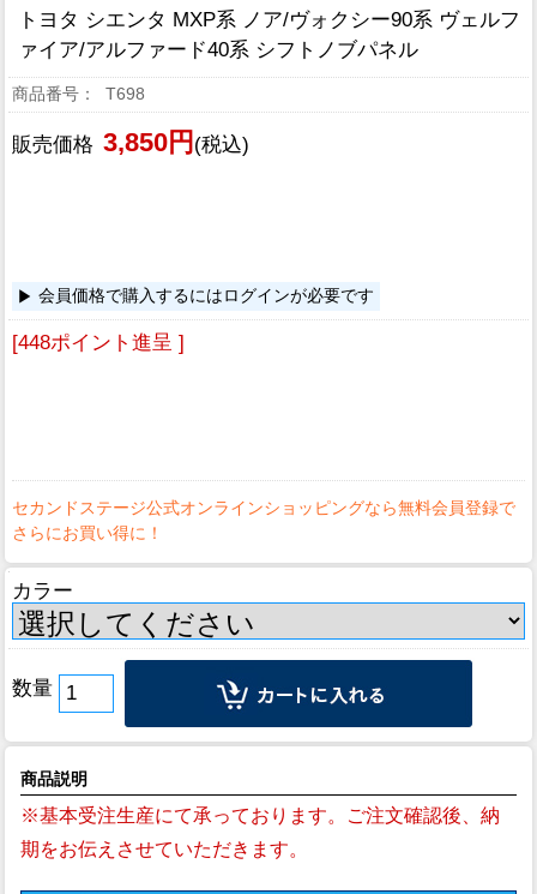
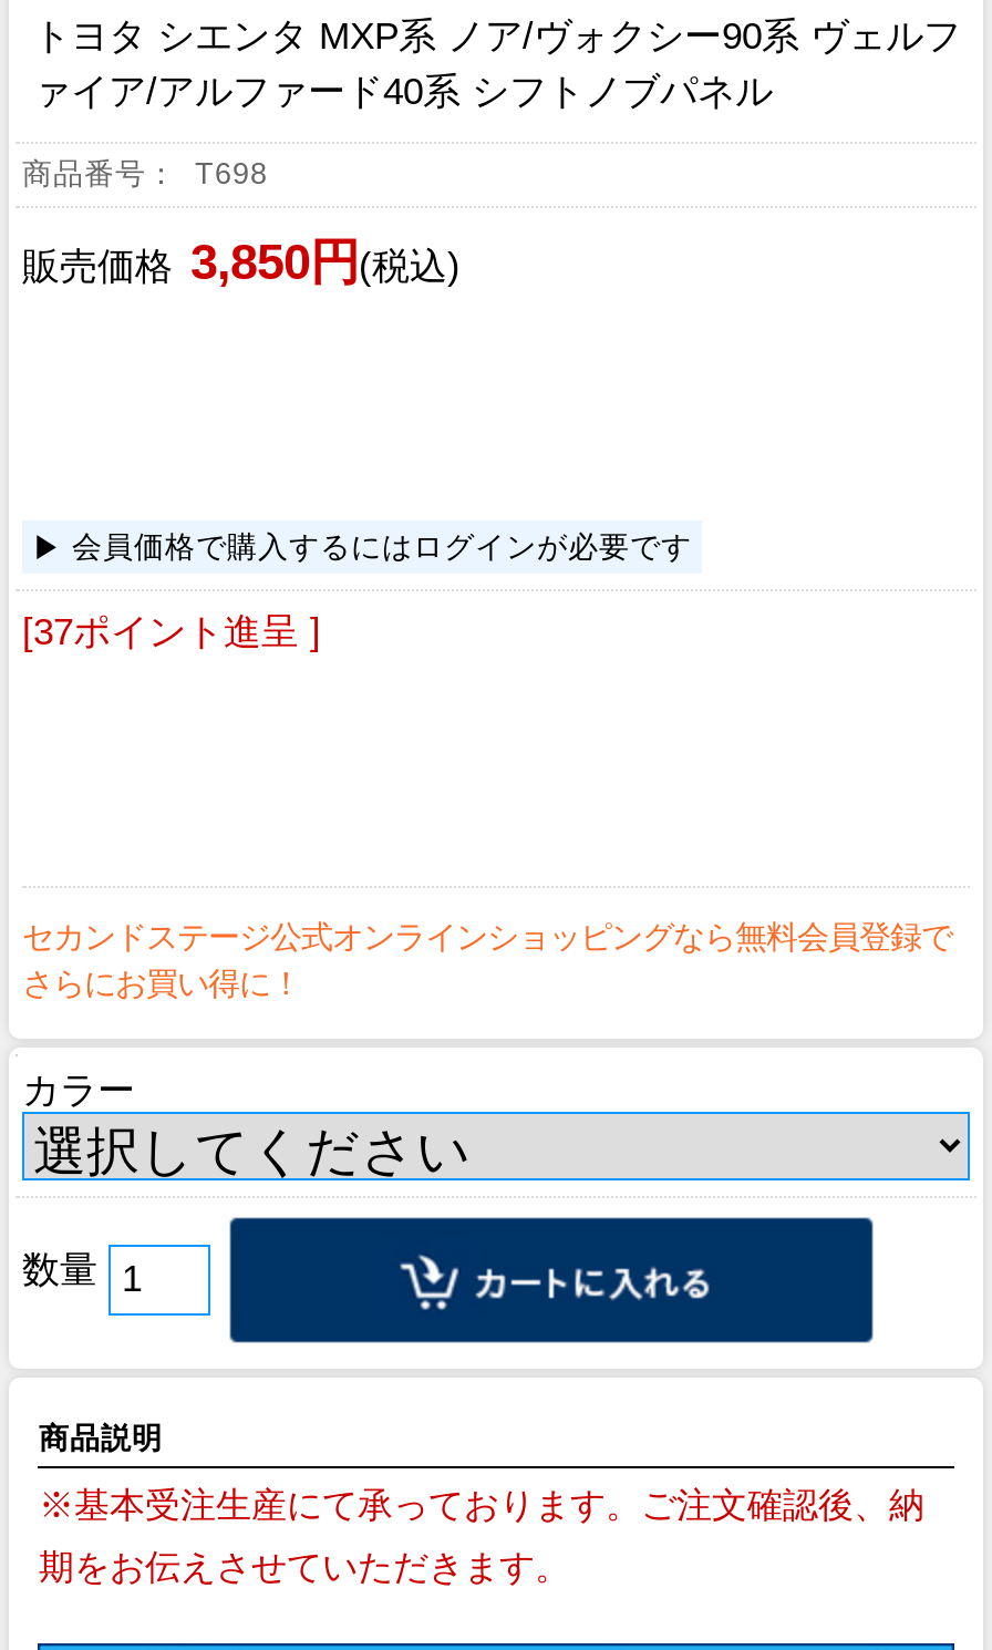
[12,331,185,354] [448ポイント進呈 ] -> [22,611,321,653] [37ポイント進呈 ]

